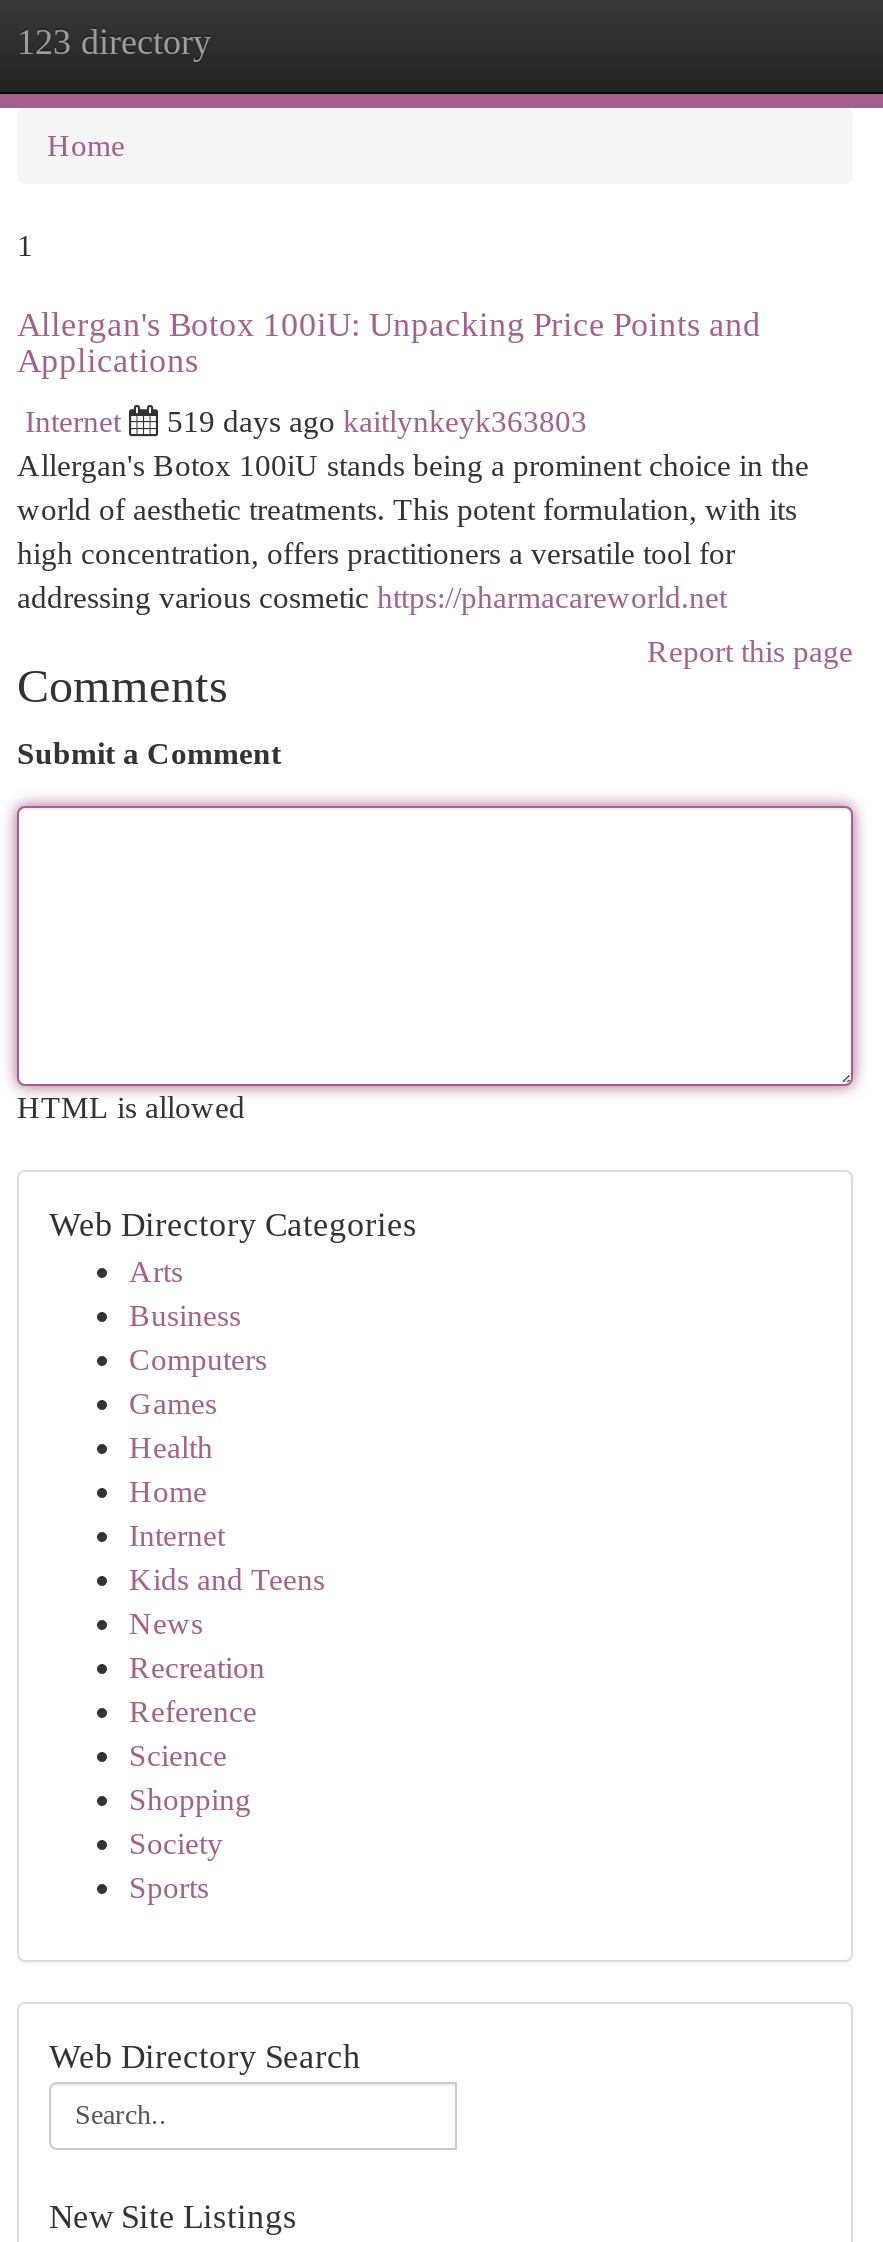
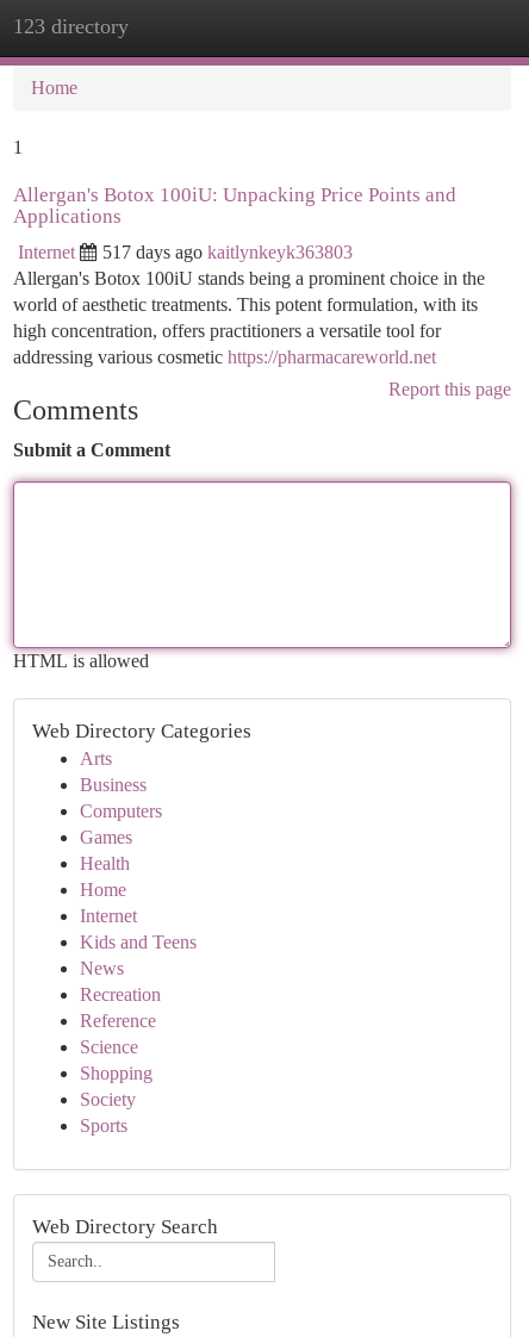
[167,404,587,438] 519 days ago kaitlynkeyk363803 -> [102,242,353,262] 517 days ago kaitlynkeyk363803

